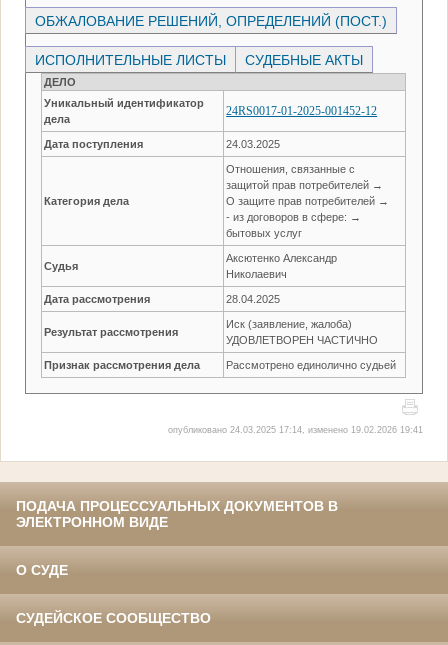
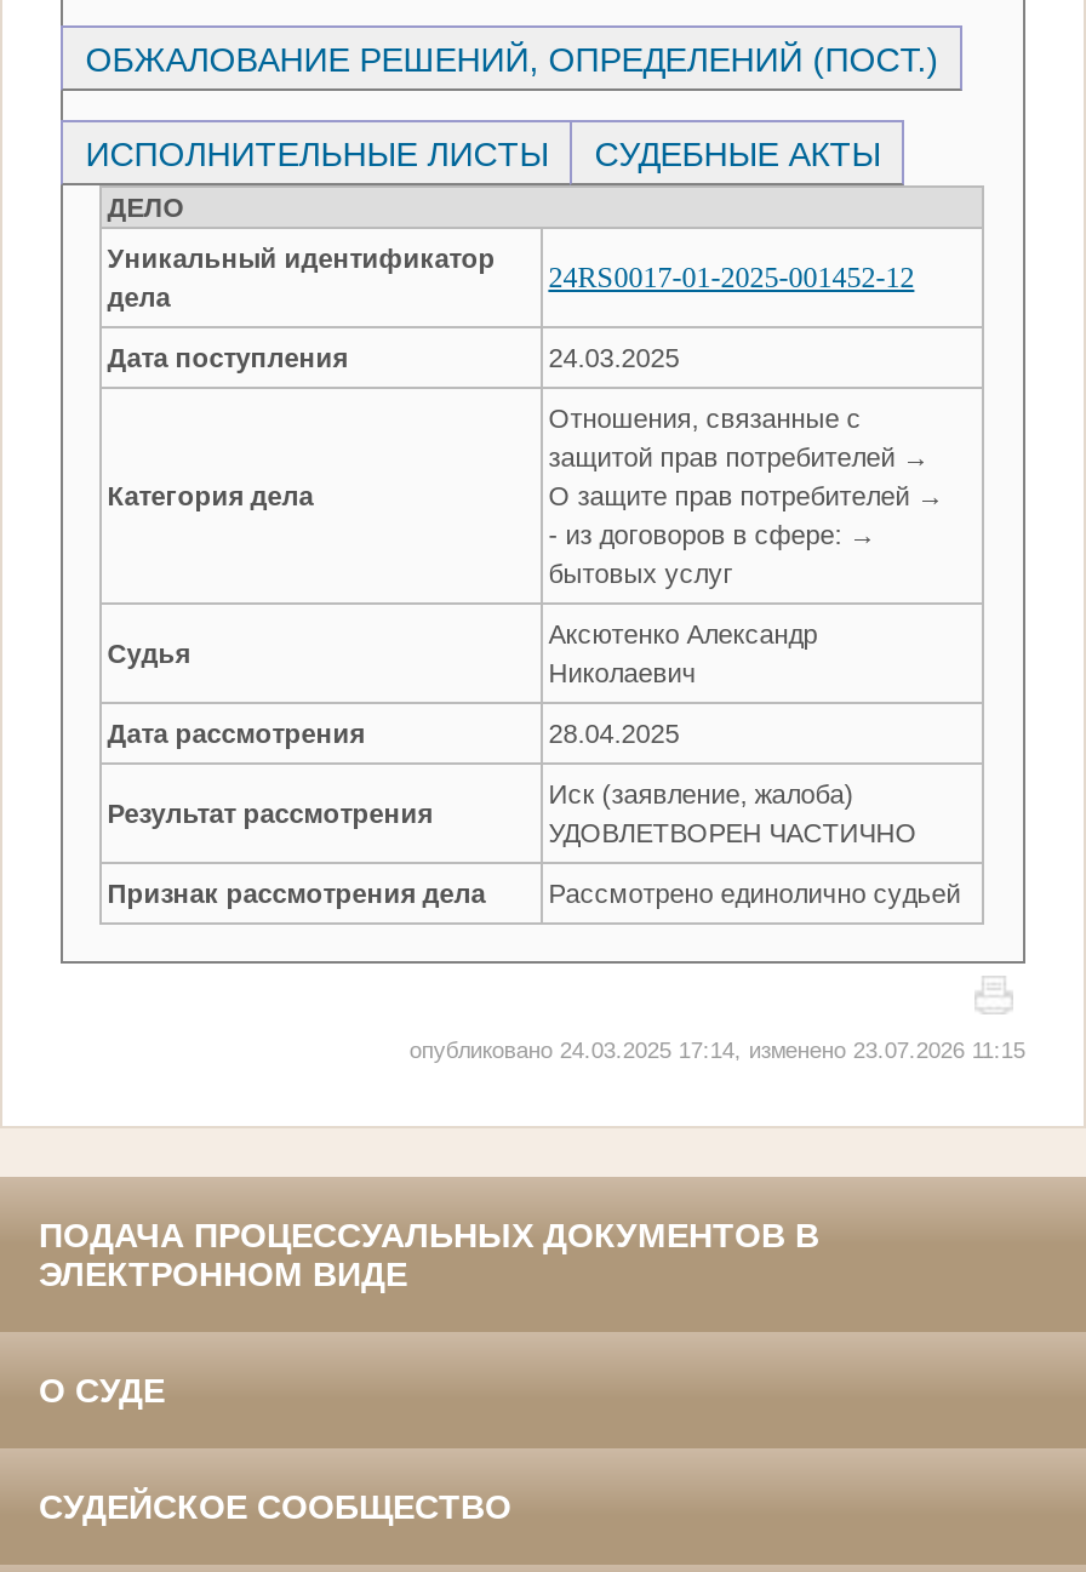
[168,425,423,435] опубликовано 24.03.2025 17:14, изменено 19.02.2026 19:41 -> [409,1038,1025,1062] опубликовано 24.03.2025 17:14, изменено 23.07.2026 11:15

